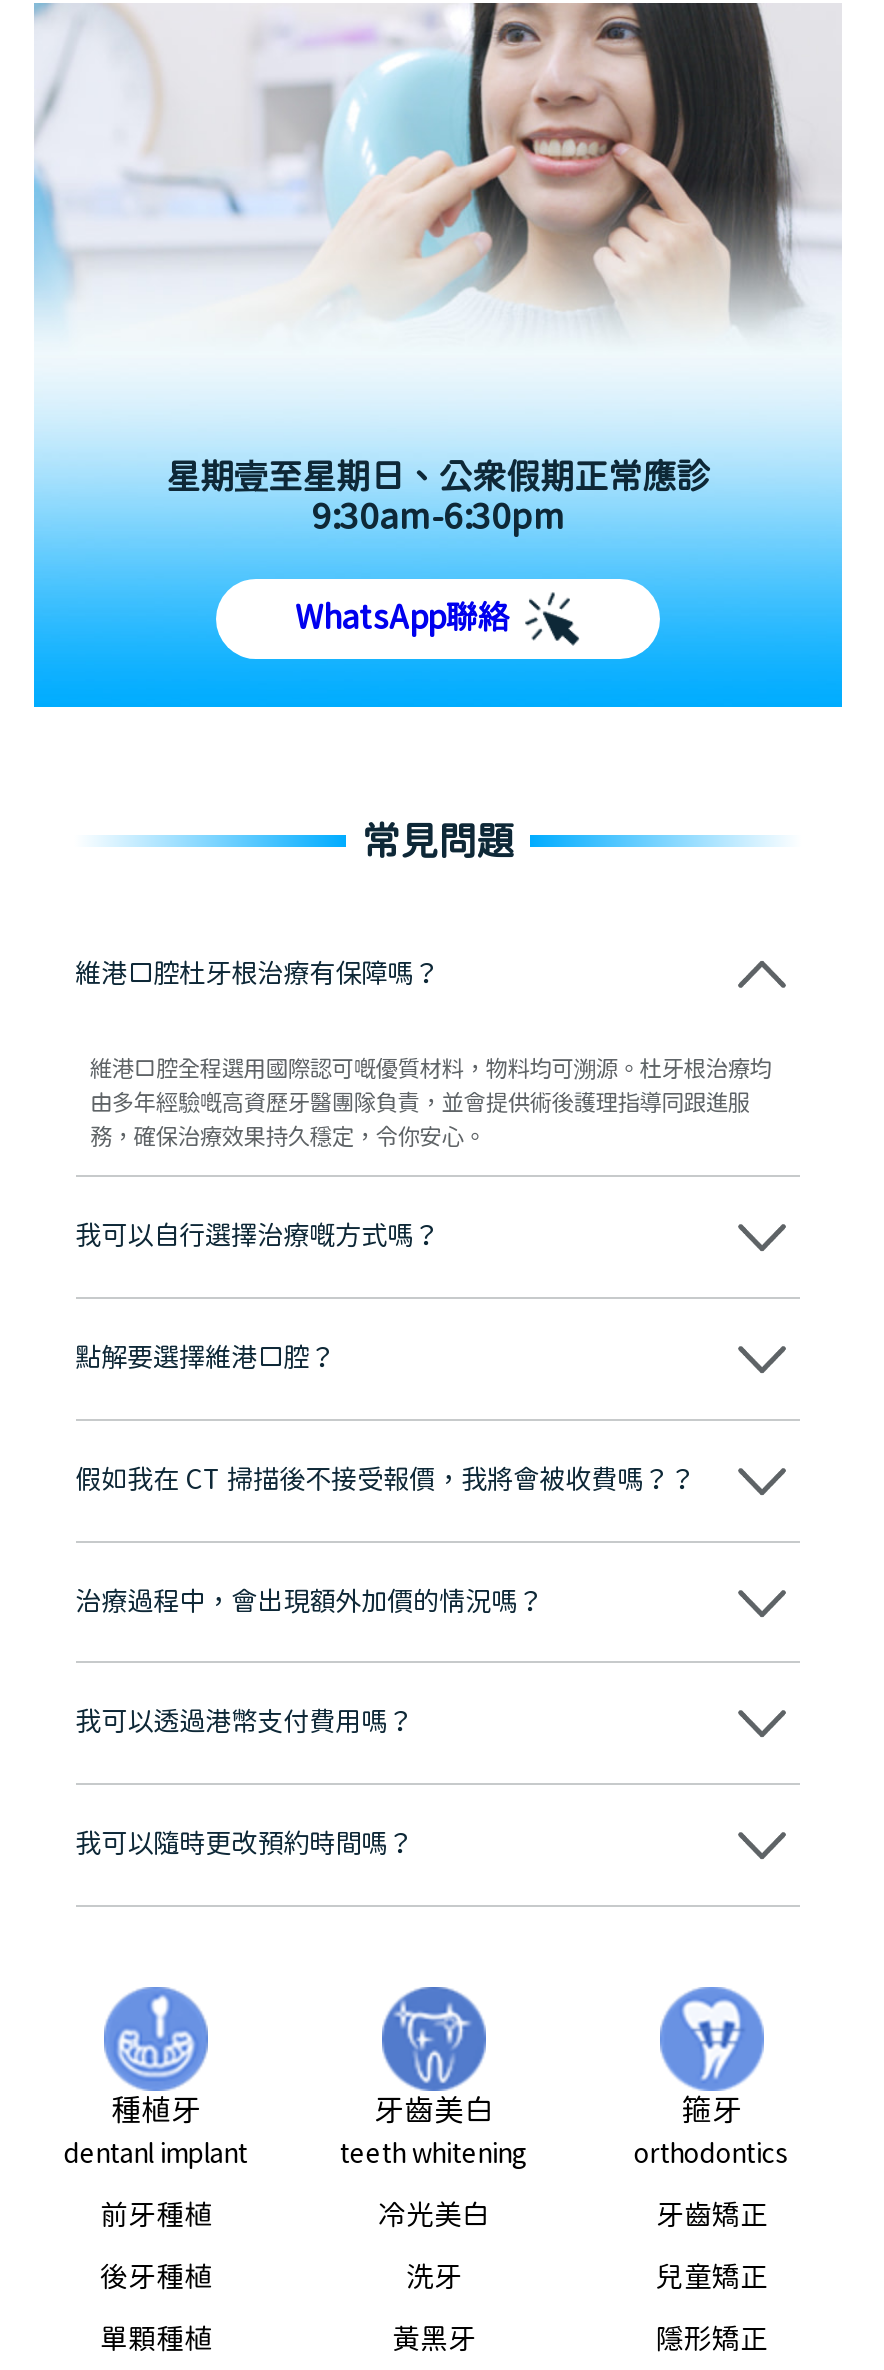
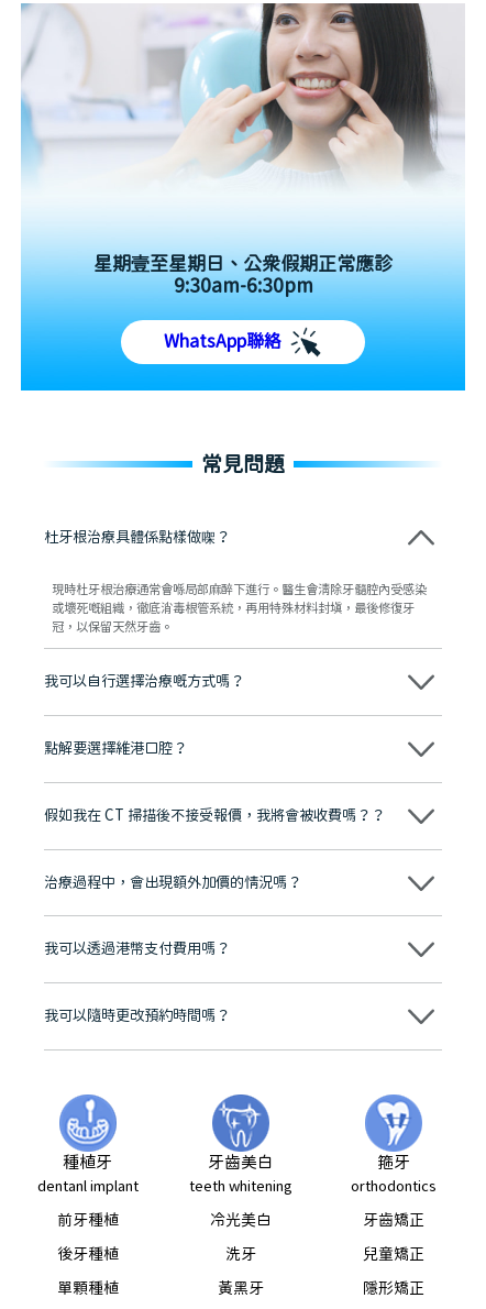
[75,958,439,990] 維港口腔杜牙根治療有保障嗎？ -> [43,529,229,546] 杜牙根治療具體係點樣做㗎？
[90,1056,772,1150] 維港口腔全程選用國際認可嘅優質材料，物料均可溯源。杜牙根治療均 | 由多年經驗嘅高資歷牙醫團隊負責，並會提供術後護理指導同跟進服 | 務，確保治療效果持久穩定，令你安心。 -> [51,582,426,634] 現時杜牙根治療通常會喺局部麻醉下進行。醫生會清除牙髓腔內受感染 | 或壞死嘅組織，徹底消毒根管系統，再用特殊材料封填，最後修復牙 | 冠，以保留天然牙齒。

